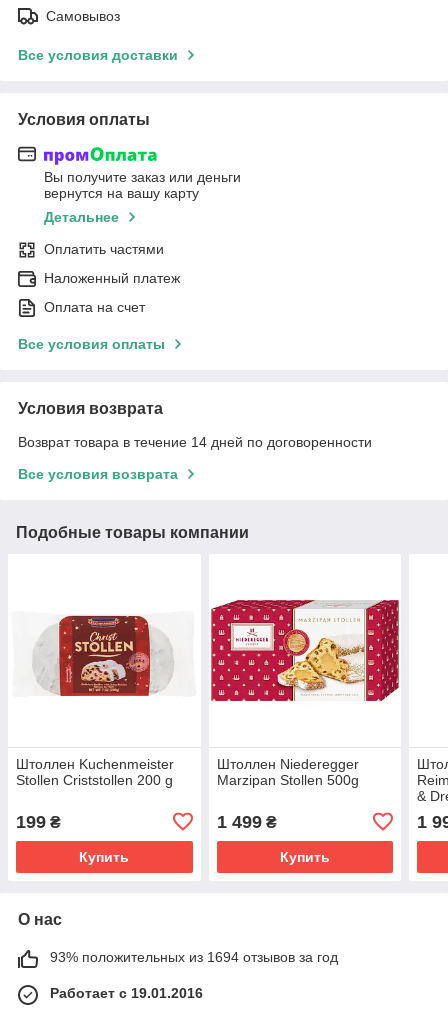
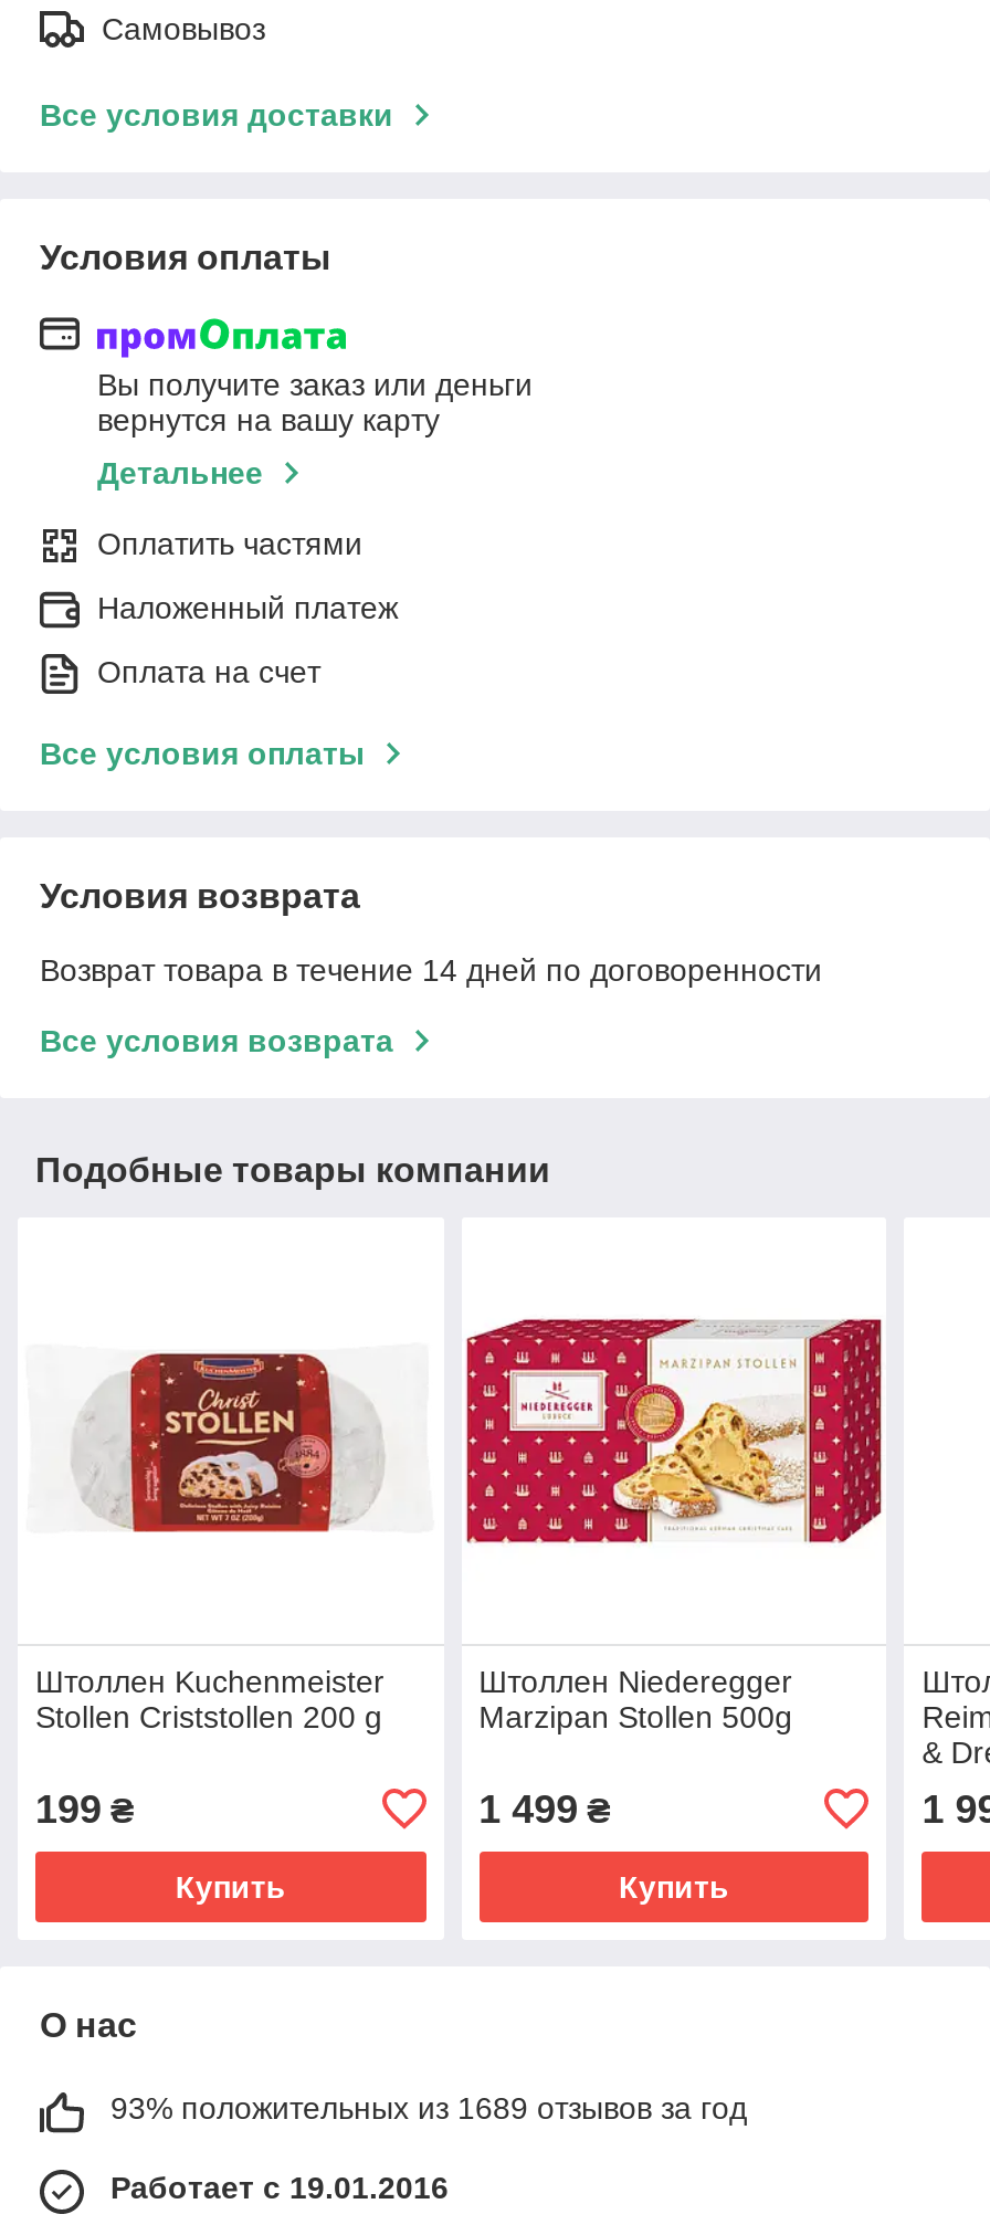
[50,949,338,965] 93% положительных из 1694 отзывов за год -> [110,2090,747,2125] 93% положительных из 1689 отзывов за год

